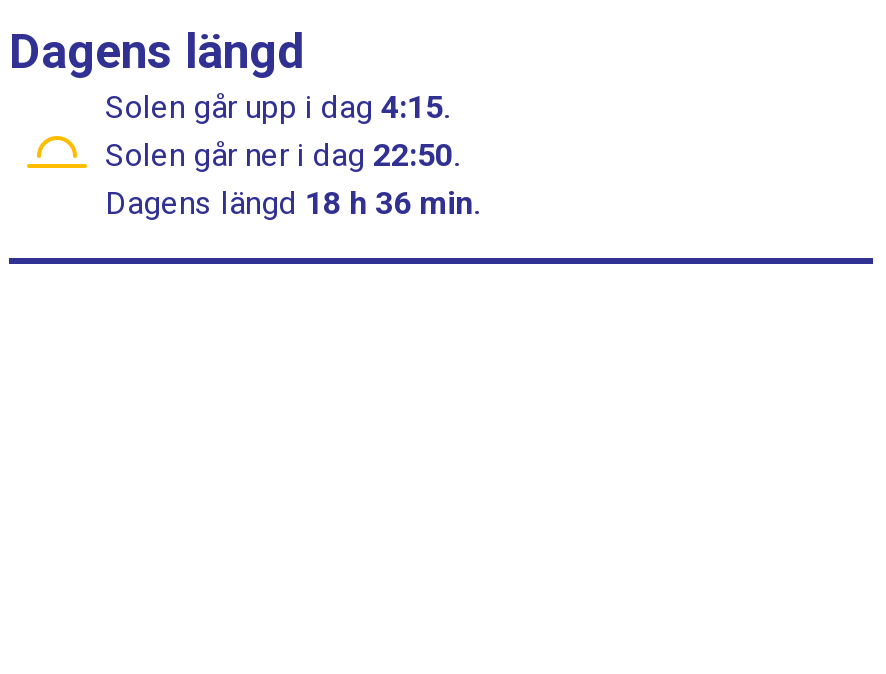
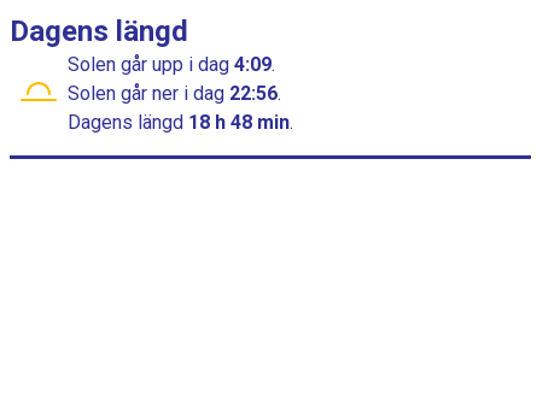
[105,88,457,126] Solen går upp i dag 4:15. -> [68,53,280,76] Solen går upp i dag 4:09.
[105,136,467,174] Solen går ner i dag 22:50. -> [68,82,286,105] Solen går ner i dag 22:56.
[105,184,479,222] Dagens längd 18 h 36 min. -> [68,111,293,134] Dagens längd 18 h 48 min.

